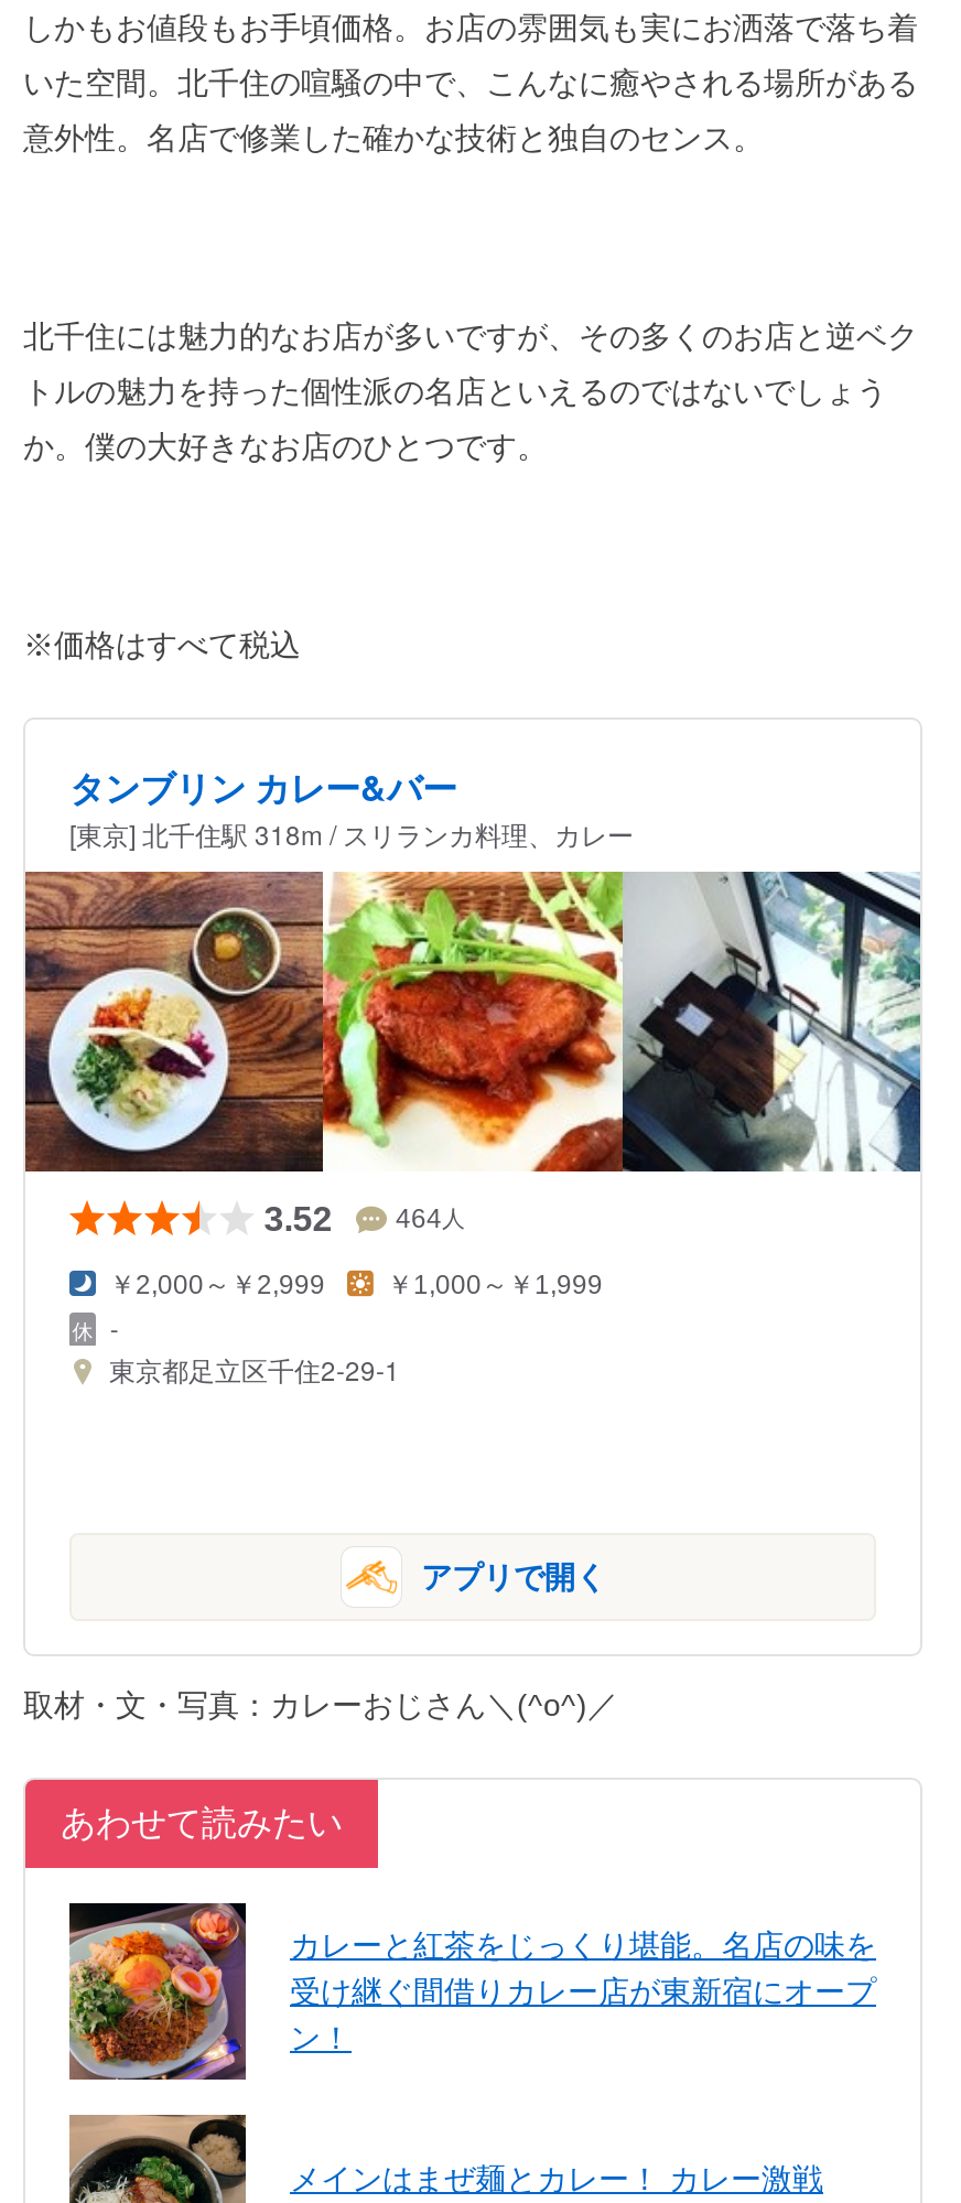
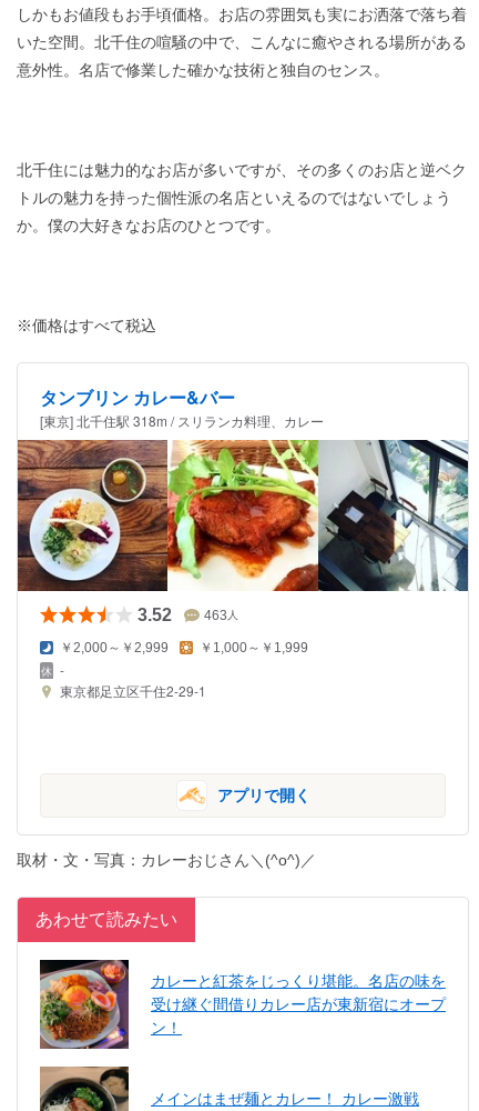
[396,1203,464,1234] 464人 -> [204,607,238,623] 463人

